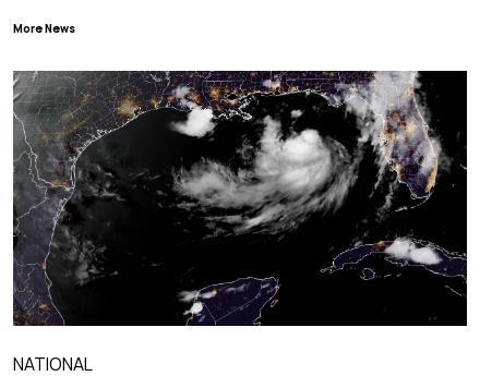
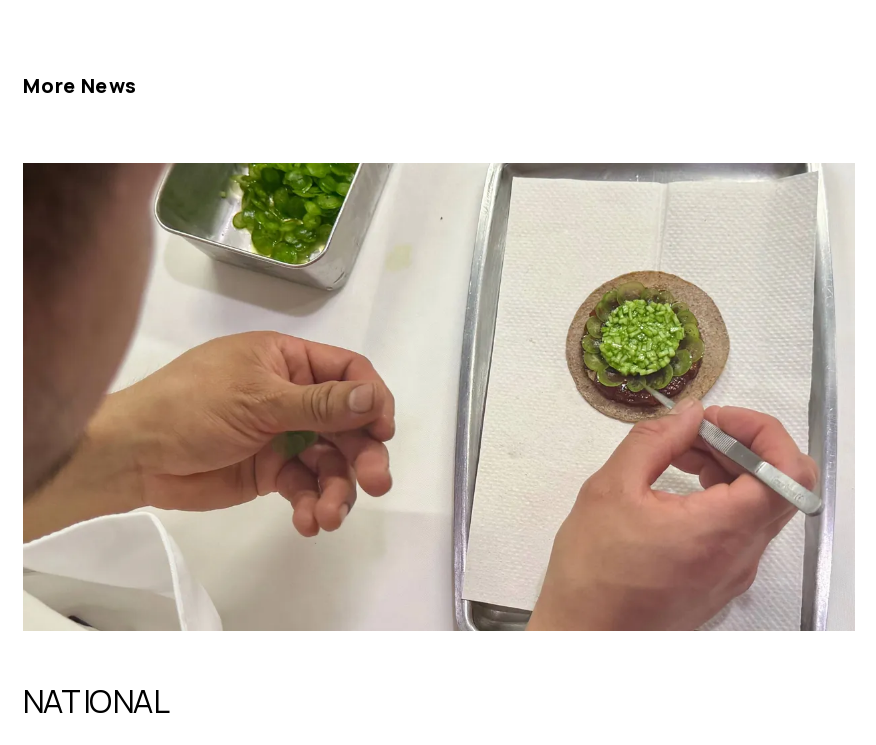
[12,70,468,327] [image] -> [21,161,855,633] [image]

